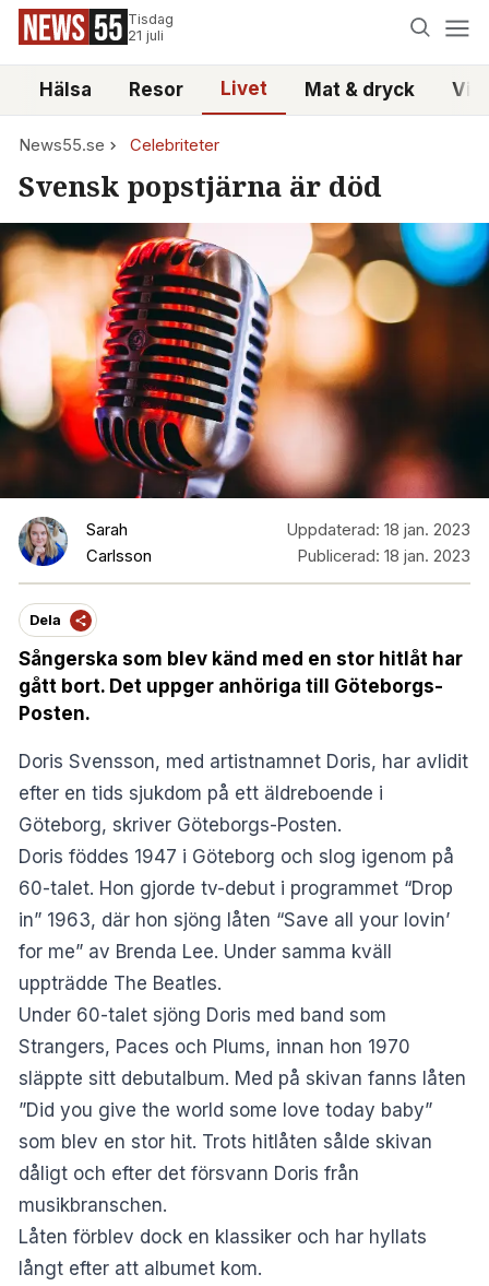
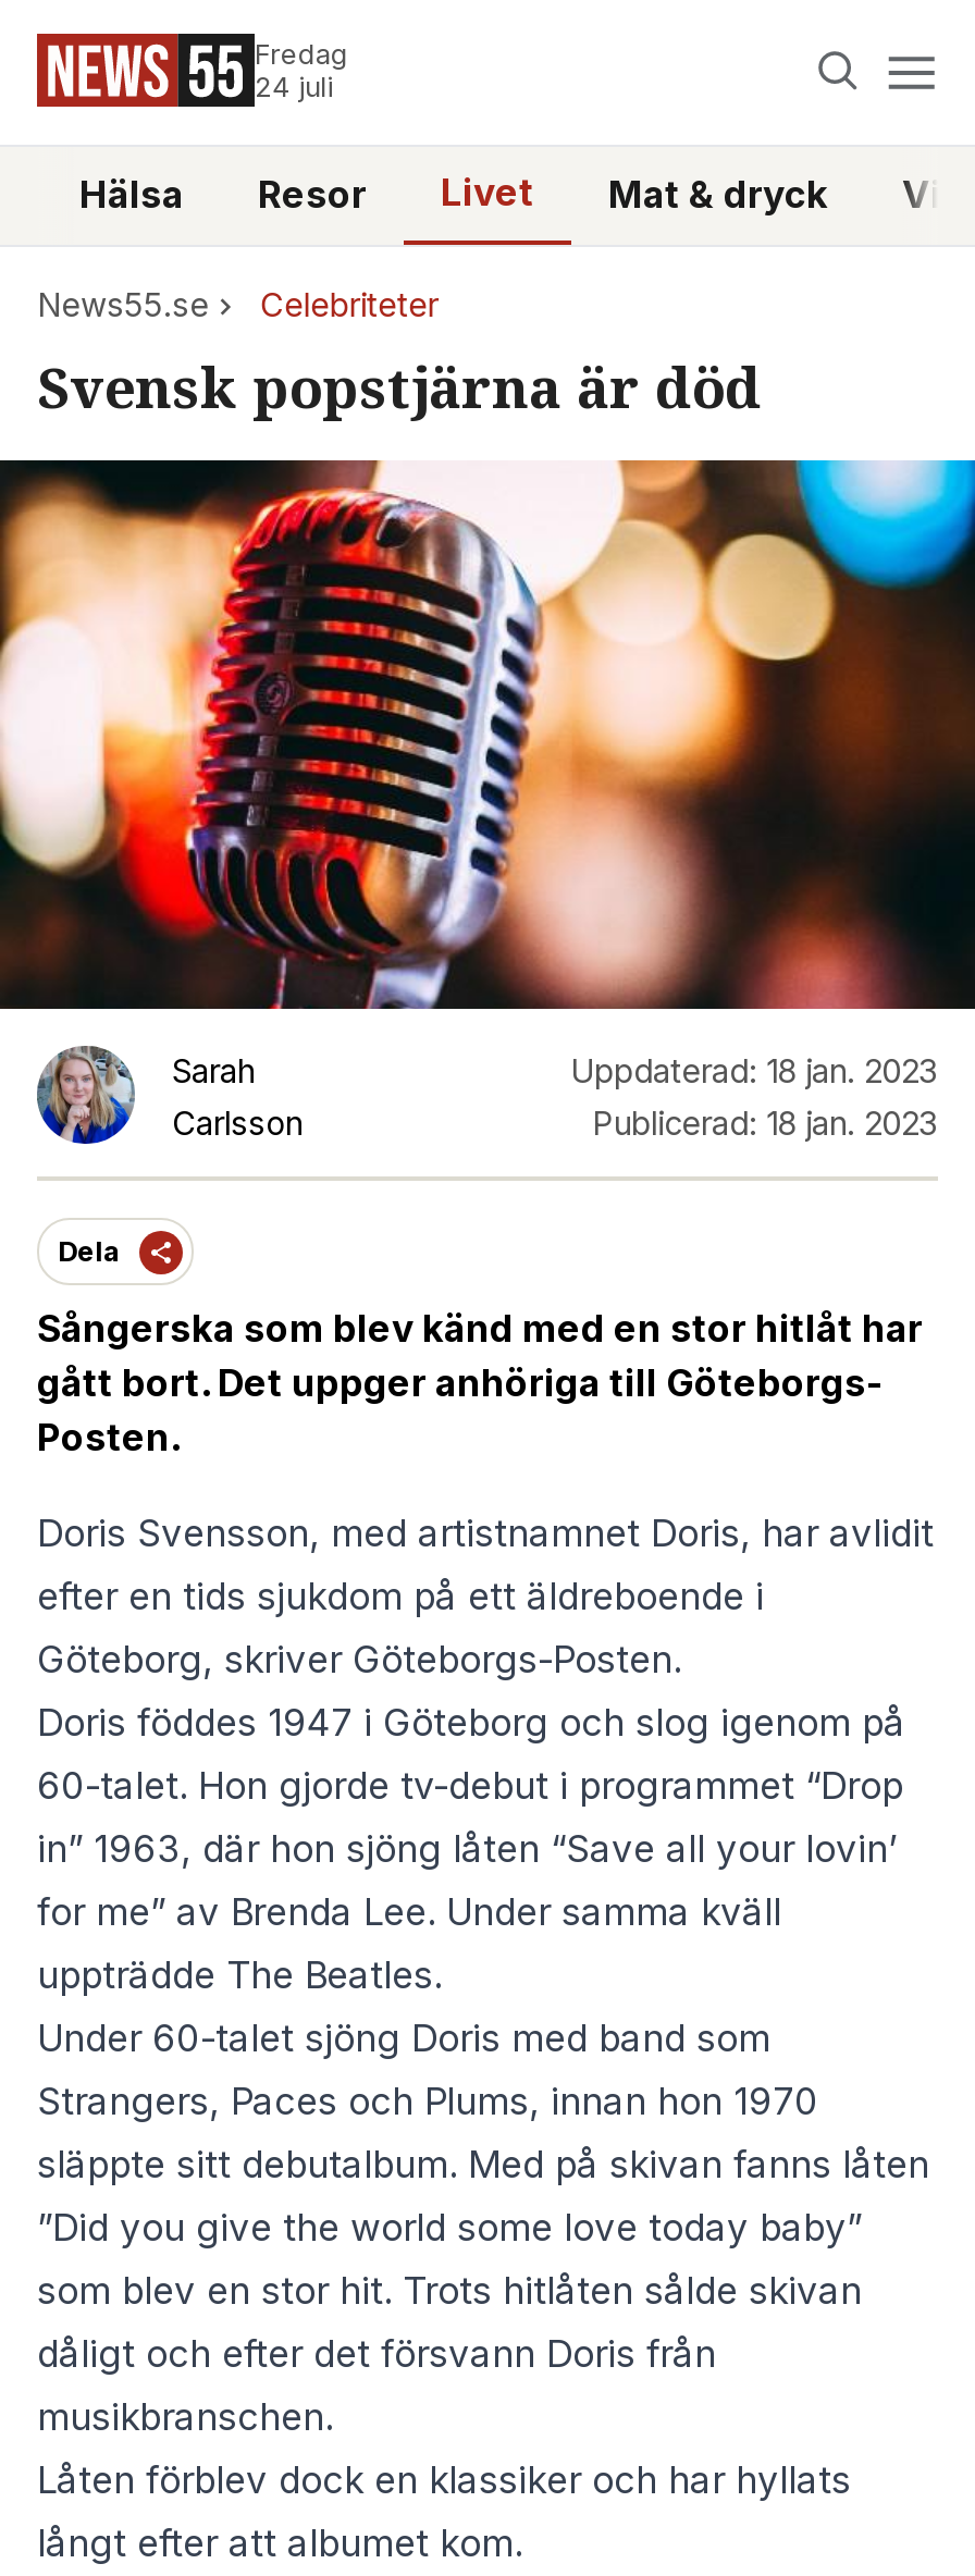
[128,11,174,44] Tisdag | 21 juli -> [255,38,348,103] Fredag | 24 juli

